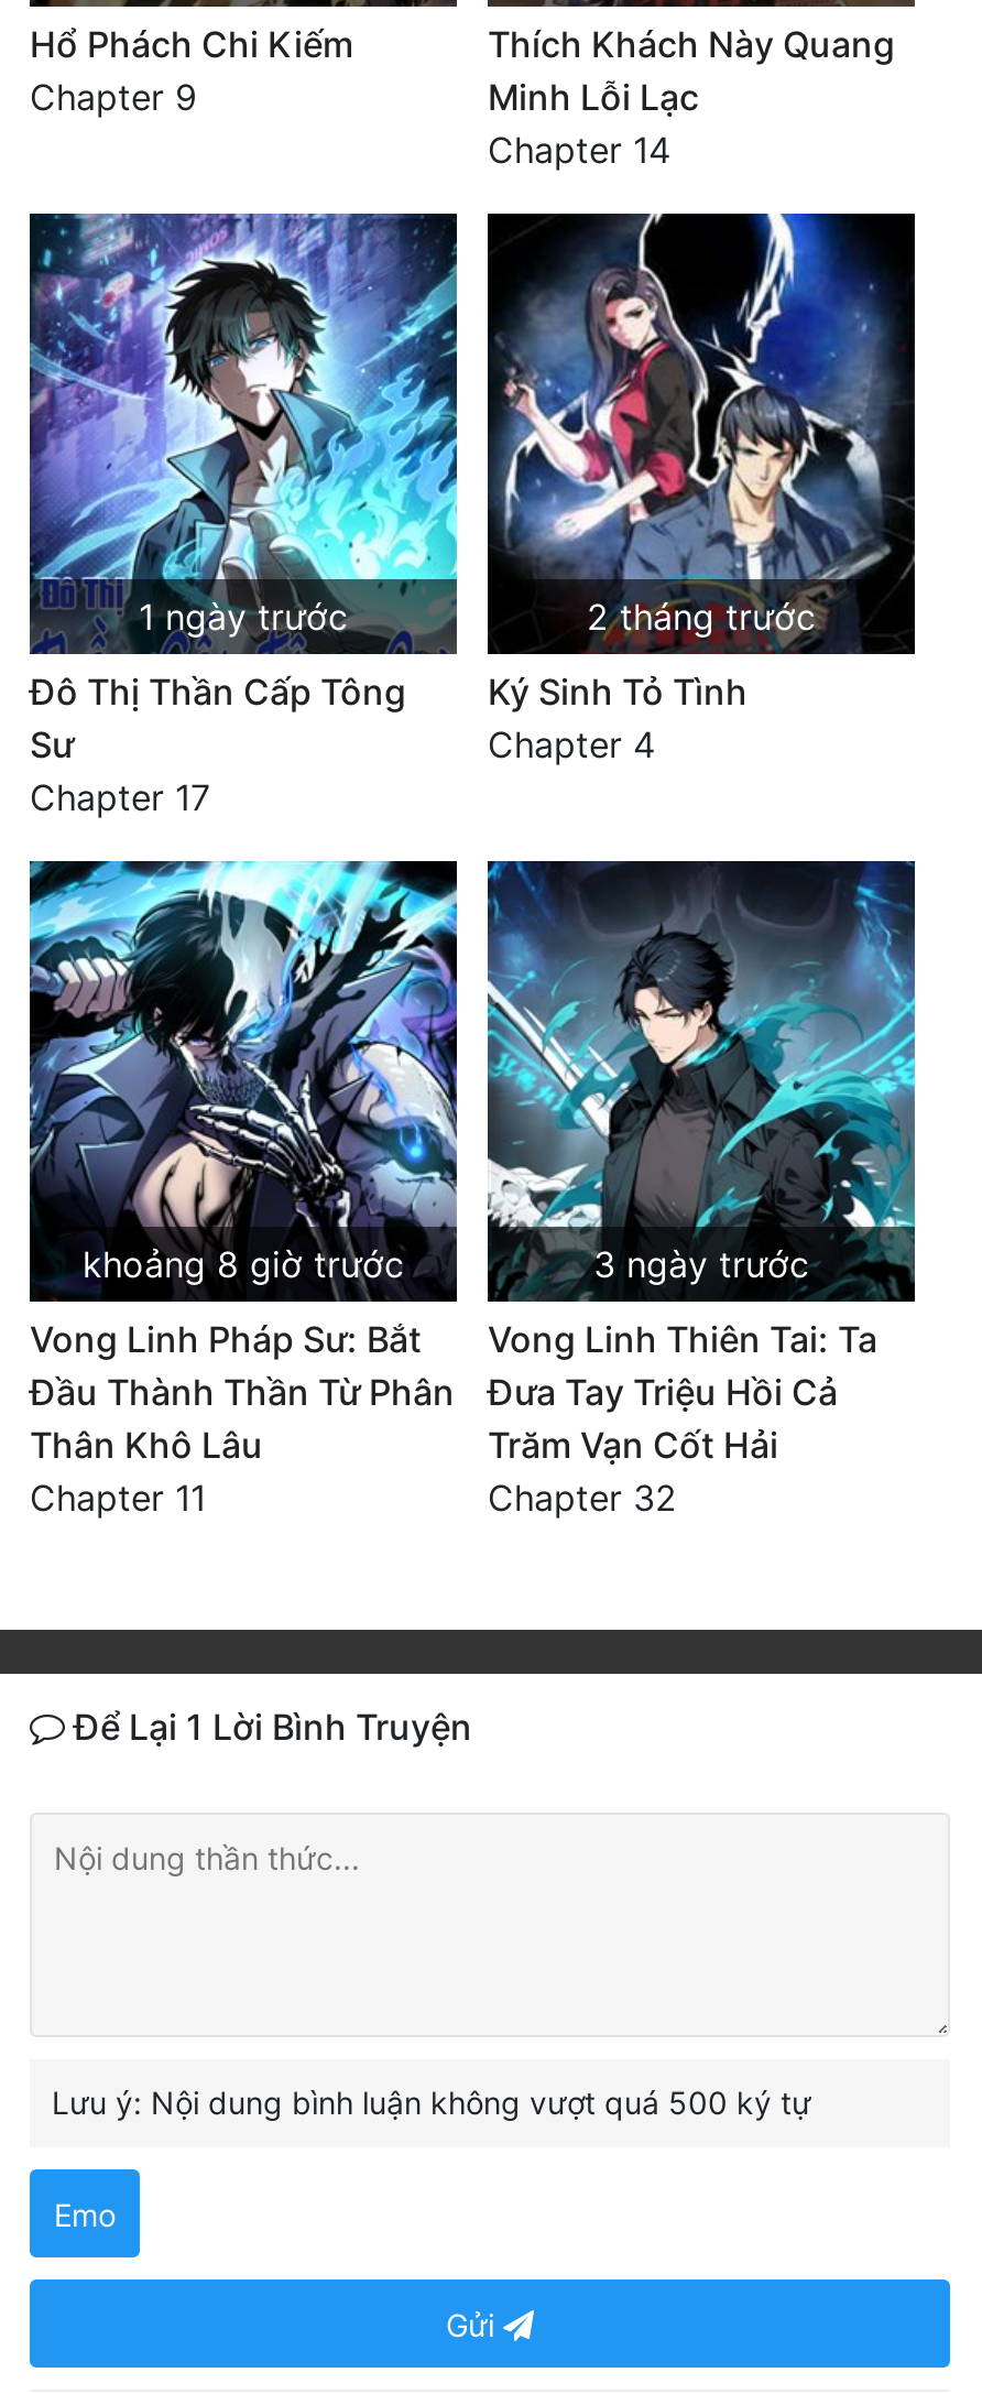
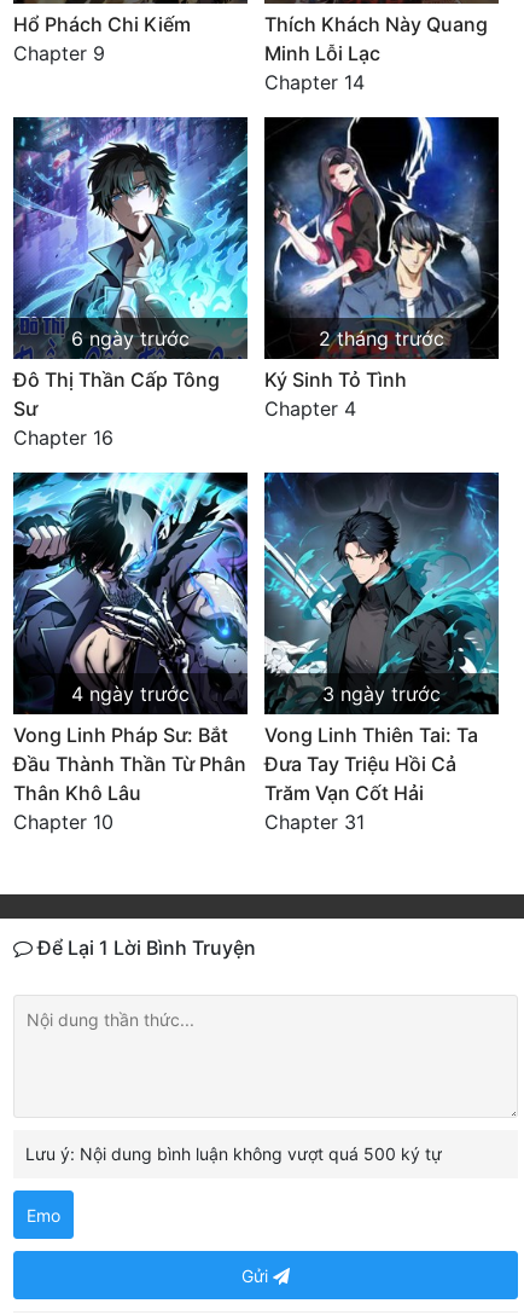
[139,594,348,638] 1 ngày trước -> [71,326,190,350] 6 ngày trước
[30,774,210,818] Chapter 17 -> [13,425,113,449] Chapter 16
[83,1241,404,1285] khoảng 8 giờ trước -> [71,681,190,705] 4 ngày trước
[30,1475,206,1519] Chapter 11 -> [13,809,113,833] Chapter 10
[488,1475,677,1519] Chapter 32 -> [264,809,365,833] Chapter 31

